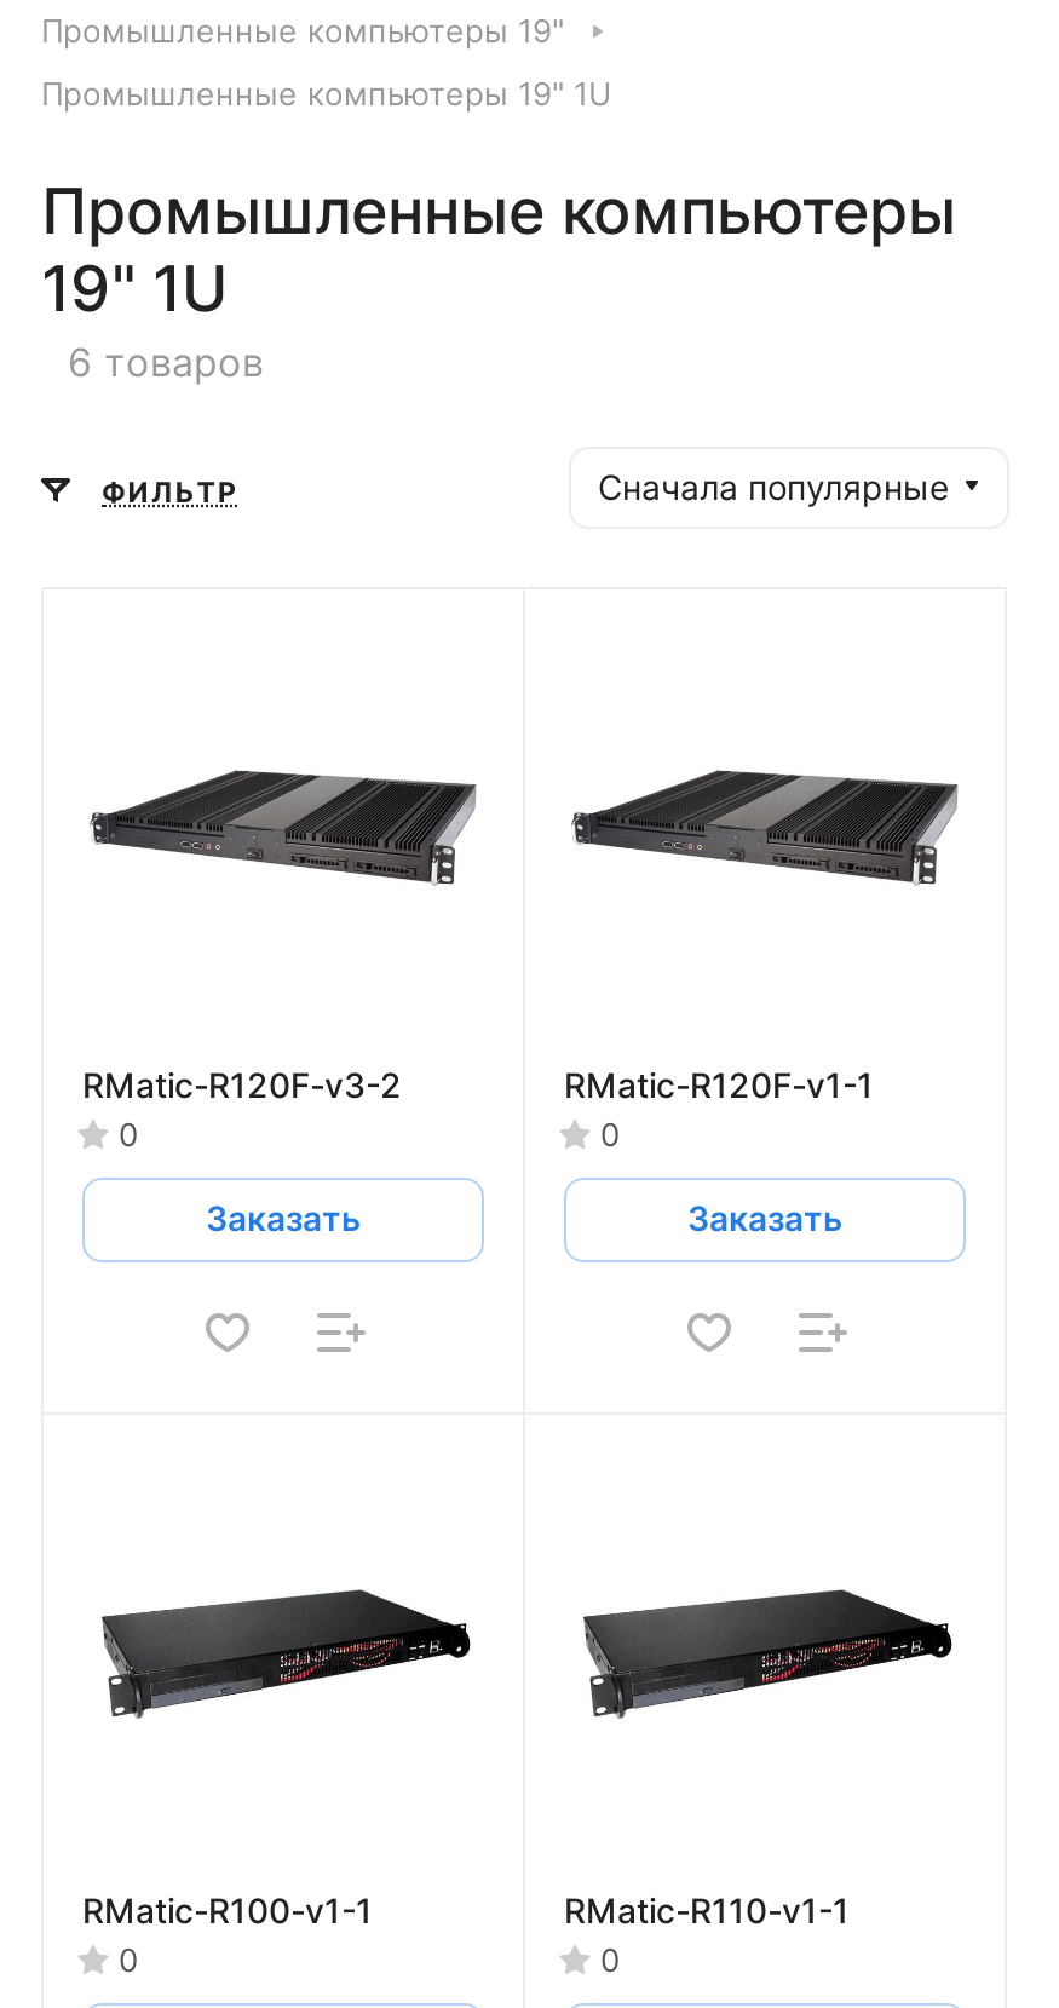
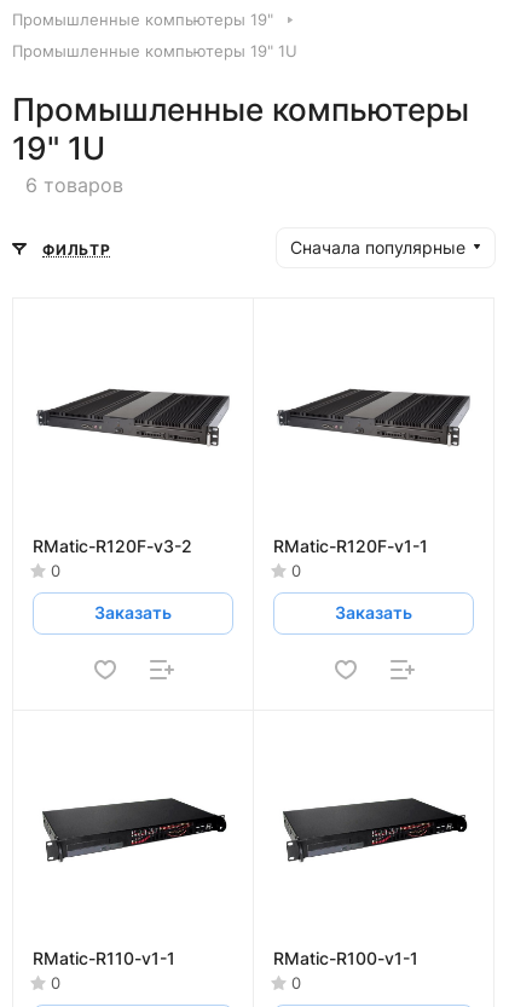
[82,1888,373,1930] RMatic-R100-v1-1 -> [33,947,175,968] RMatic-R110-v1-1
[564,1888,850,1930] RMatic-R110-v1-1 -> [273,947,418,968] RMatic-R100-v1-1

